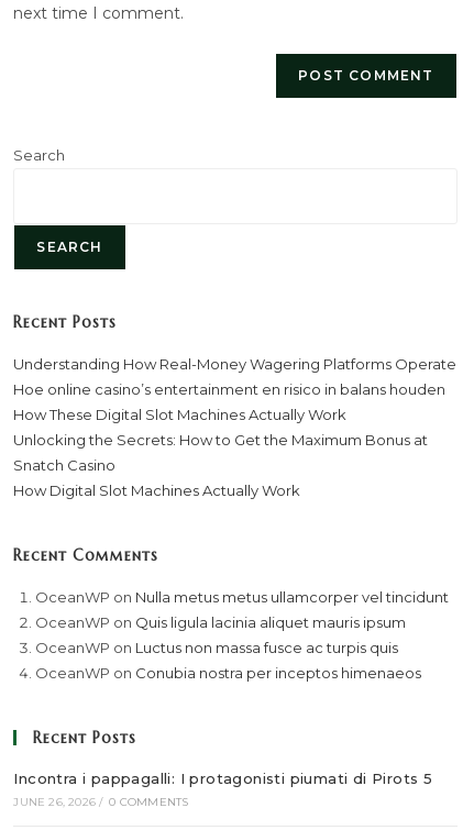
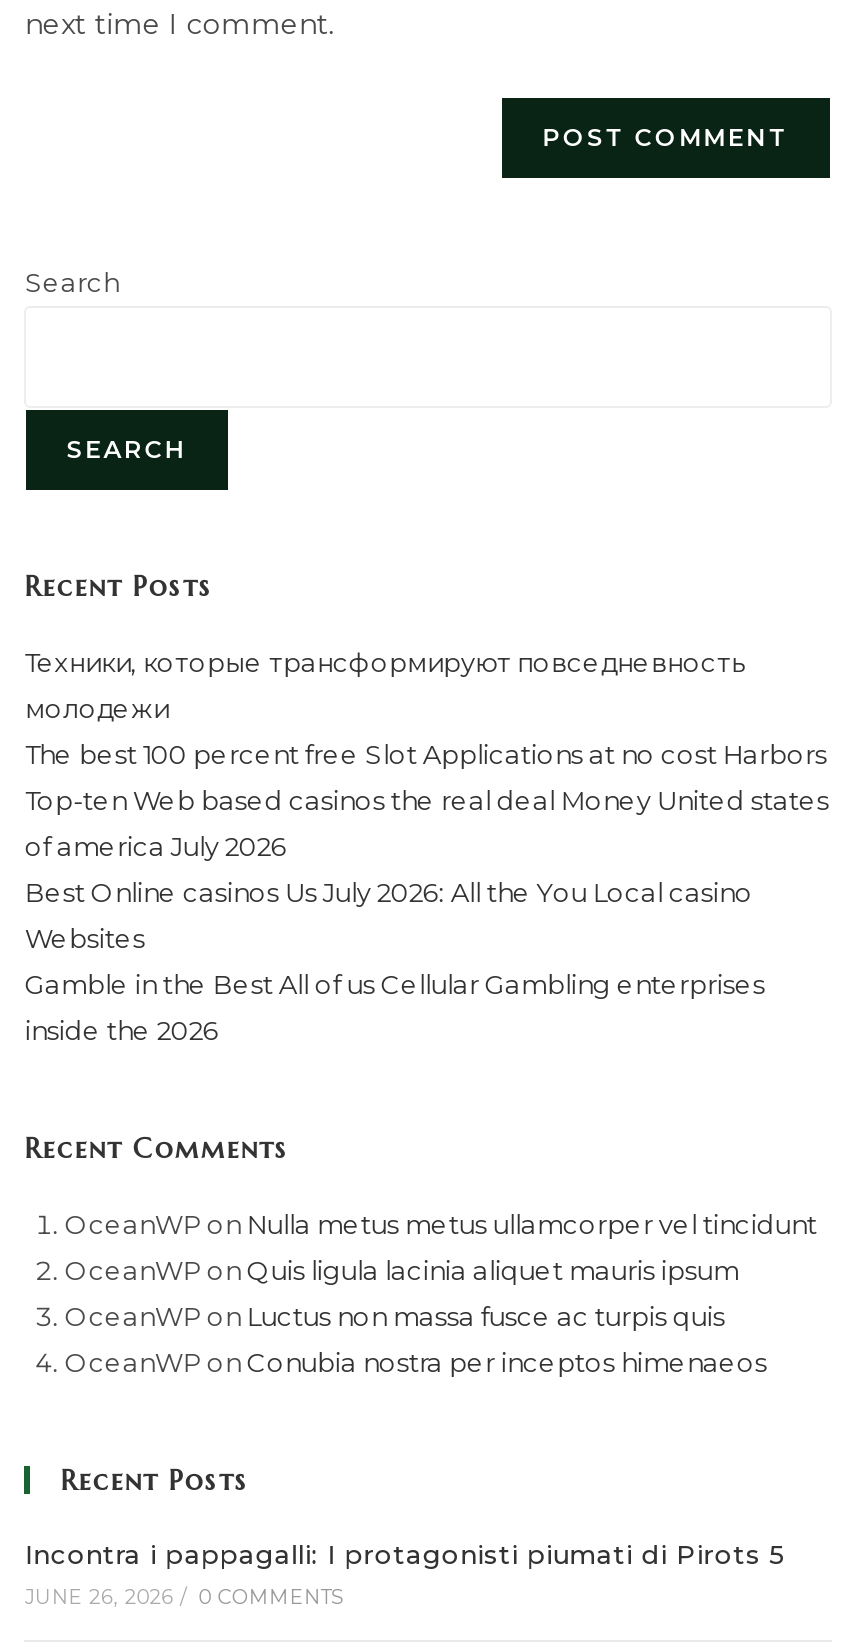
[14,355,457,499] Understanding How Real-Money Wagering Platforms Operate | Hoe online casino’s entertainment en risico in balans houden | How These Digital Slot Machines Actually Work | Unlocking the Secrets: How to Get the Maximum Bonus at | Snatch Casino | How Digital Slot Machines Actually Work -> [25,646,829,1046] Техники, которые трансформируют повседневность | молодежи | The best 100 percent free Slot Applications at no cost Harbors | Top-ten Web based casinos the real deal Money United states | of america July 2026 | Best Online casinos Us July 2026: All the You Local casino | Websites | Gamble in the Best All of us Cellular Gambling enterprises | inside the 2026

